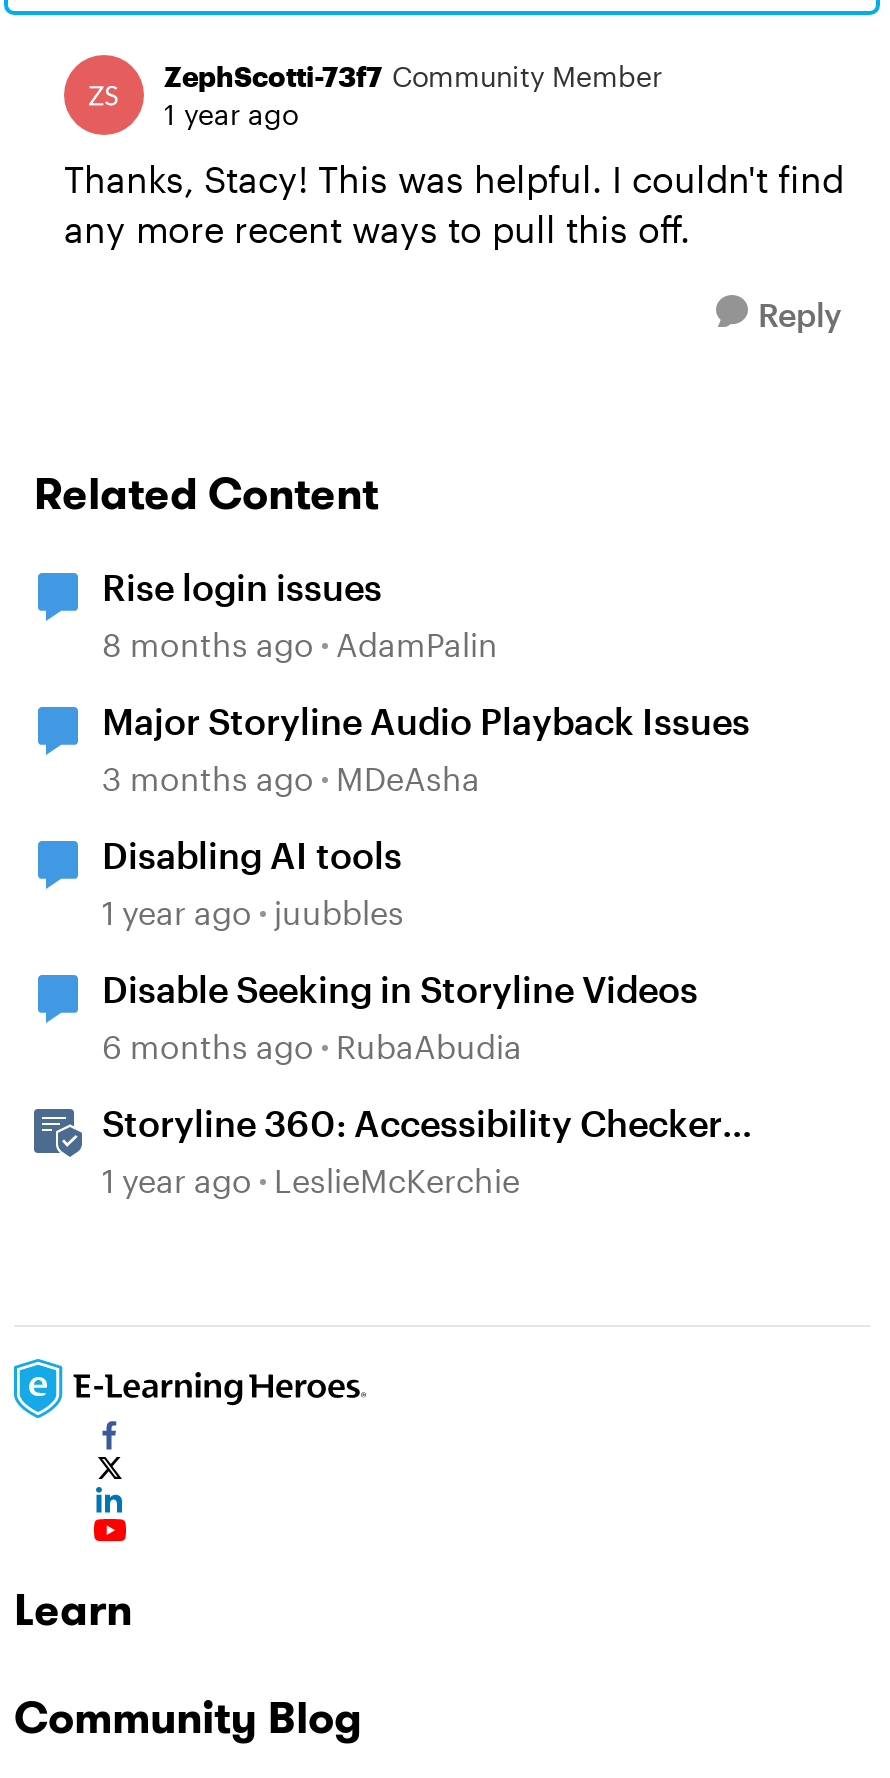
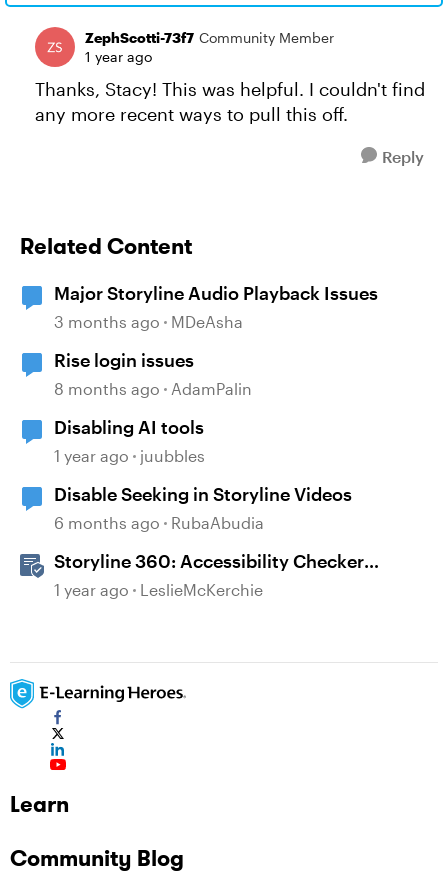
moved [102,565,498,663] -> [54,349,252,398]: Rise login issues | 8 months ago AdamPalin
moved [102,699,750,797] -> [54,282,378,331]: Major Storyline Audio Playback Issues | 3 months ago MDeAsha

